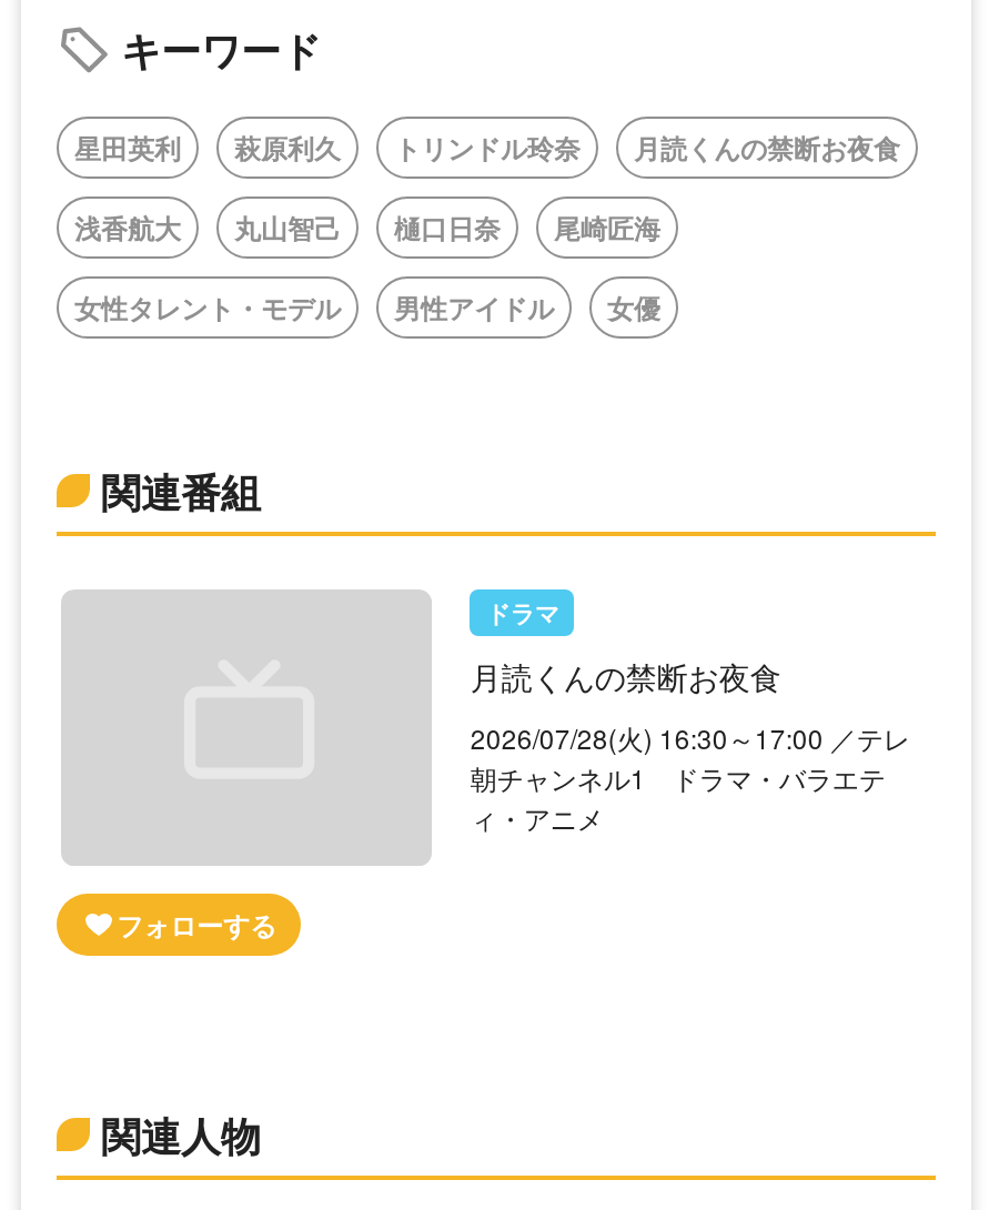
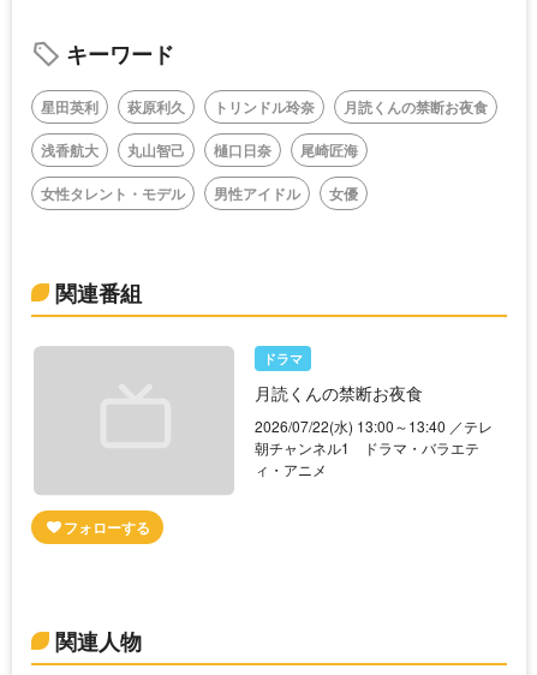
[470,717,910,755] 2026/07/28(火) 16:30～17:00 ／テレ -> [255,415,493,436] 2026/07/22(水) 13:00～13:40 ／テレ

